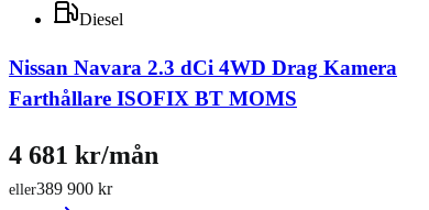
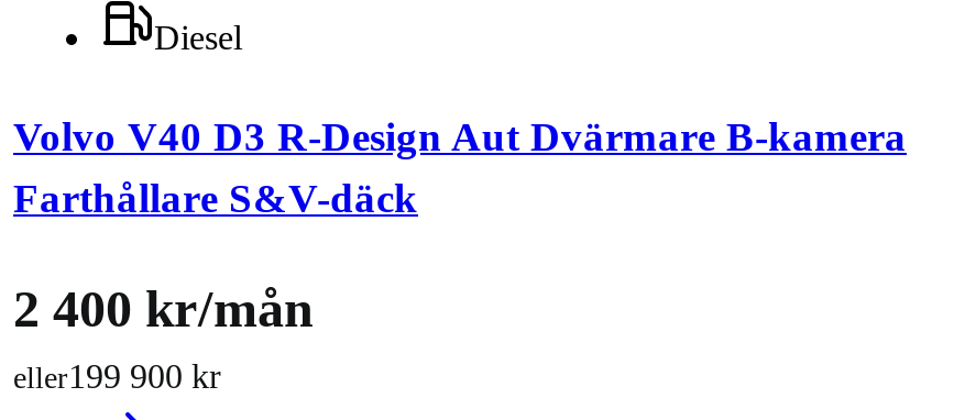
[9,56,397,110] Nissan Navara 2.3 dCi 4WD Drag Kamera | Farthållare ISOFIX BT MOMS -> [13,113,907,220] Volvo V40 D3 R-Design Aut Dvärmare B-kamera | Farthållare S&V-däck
[9,141,158,169] 4 681 kr/mån -> [13,281,312,338] 2 400 kr/mån
[9,179,112,198] eller 389 900 kr -> [13,358,220,396] eller 199 900 kr

